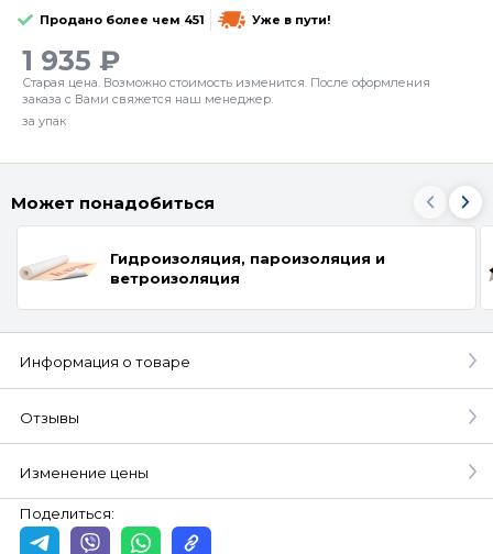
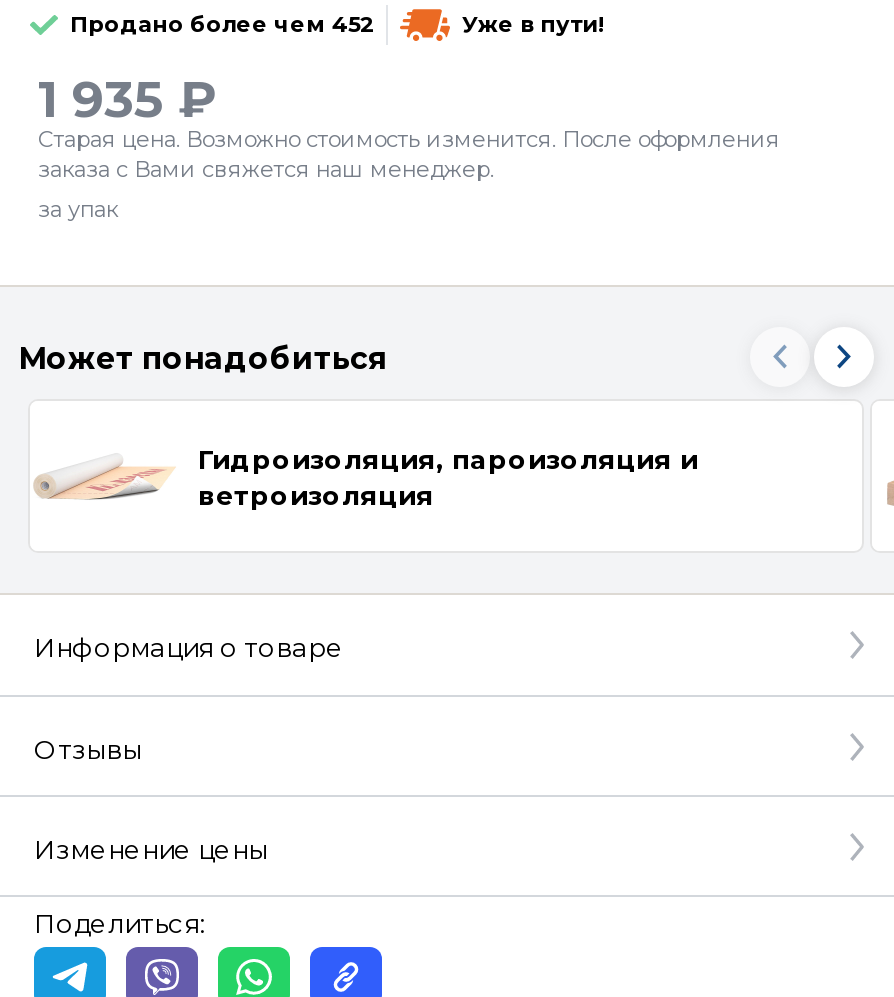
[40,12,205,27] Продано более чем 451 -> [70,11,376,39] Продано более чем 452

